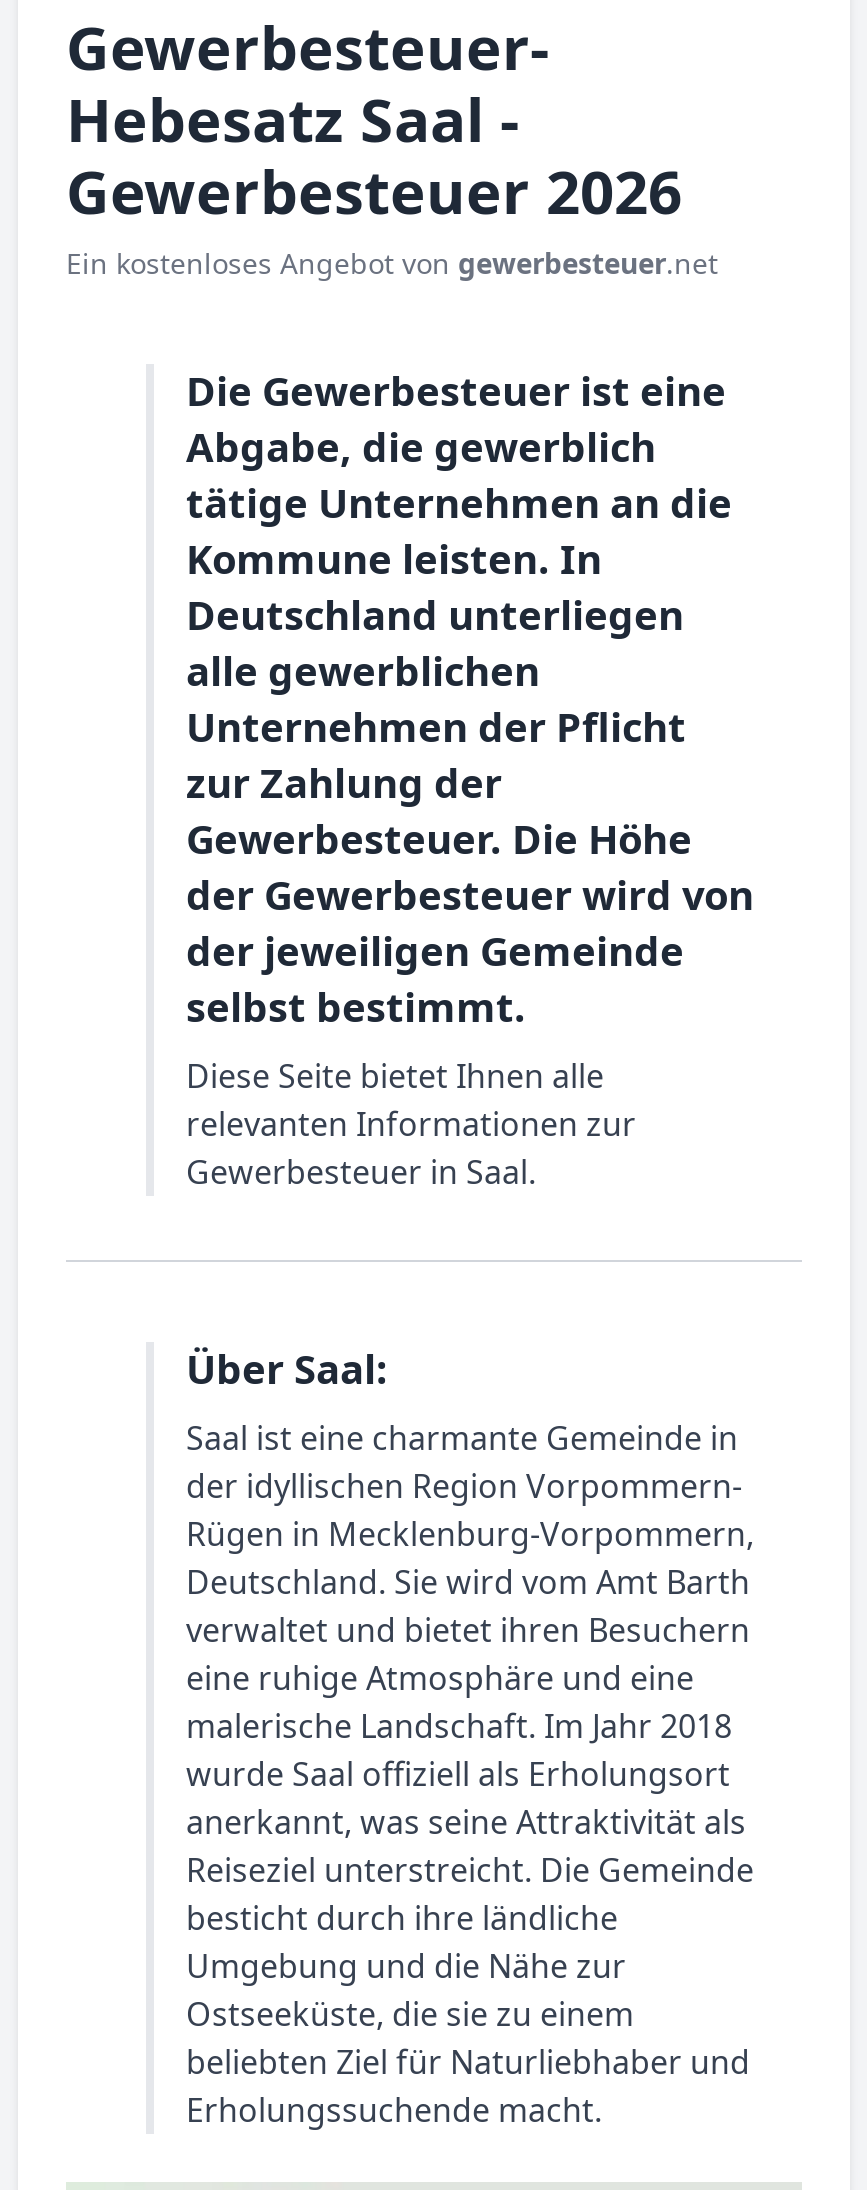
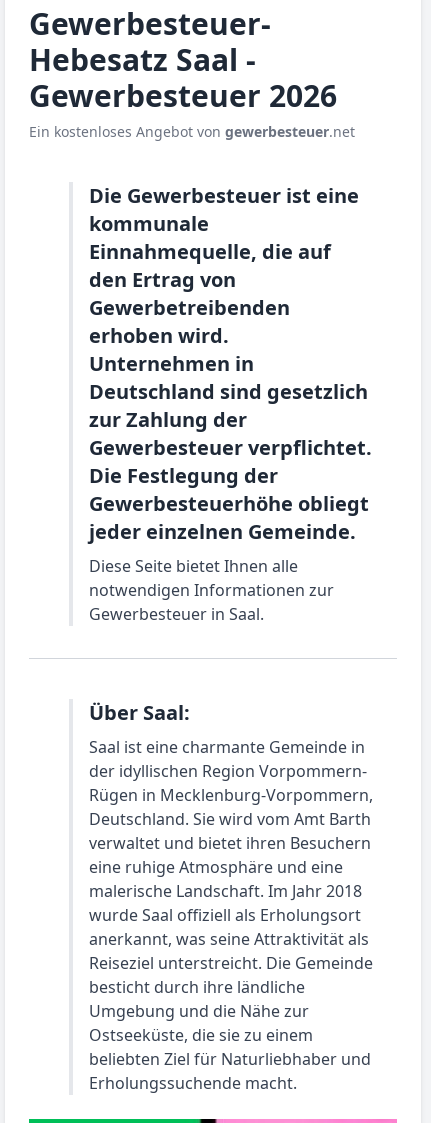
[186,420,732,754] Abgabe, die gewerblich | tätige Unternehmen an die | Kommune leisten. In | Deutschland unterliegen | alle gewerblichen | Unternehmen der Pflicht -> [89,210,368,405] kommunale | Einnahmequelle, die auf | den Ertrag von | Gewerbetreibenden | erhoben wird. | Unternehmen in | Deutschland sind gesetzlich
[186,812,754,1034] Gewerbesteuer. Die Höhe | der Gewerbesteuer wird von | der jeweiligen Gemeinde | selbst bestimmt. -> [89,434,372,545] Gewerbesteuer verpflichtet. | Die Festlegung der | Gewerbesteuerhöhe obliegt | jeder einzelnen Gemeinde.
[186,1102,636,1146] relevanten Informationen zur -> [89,579,334,601] notwendigen Informationen zur

